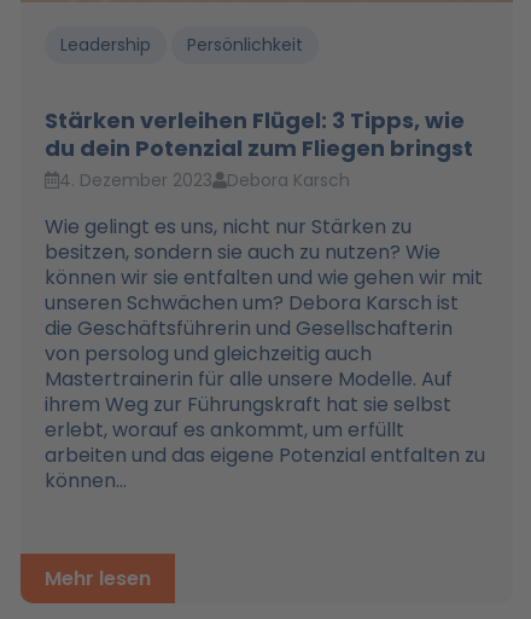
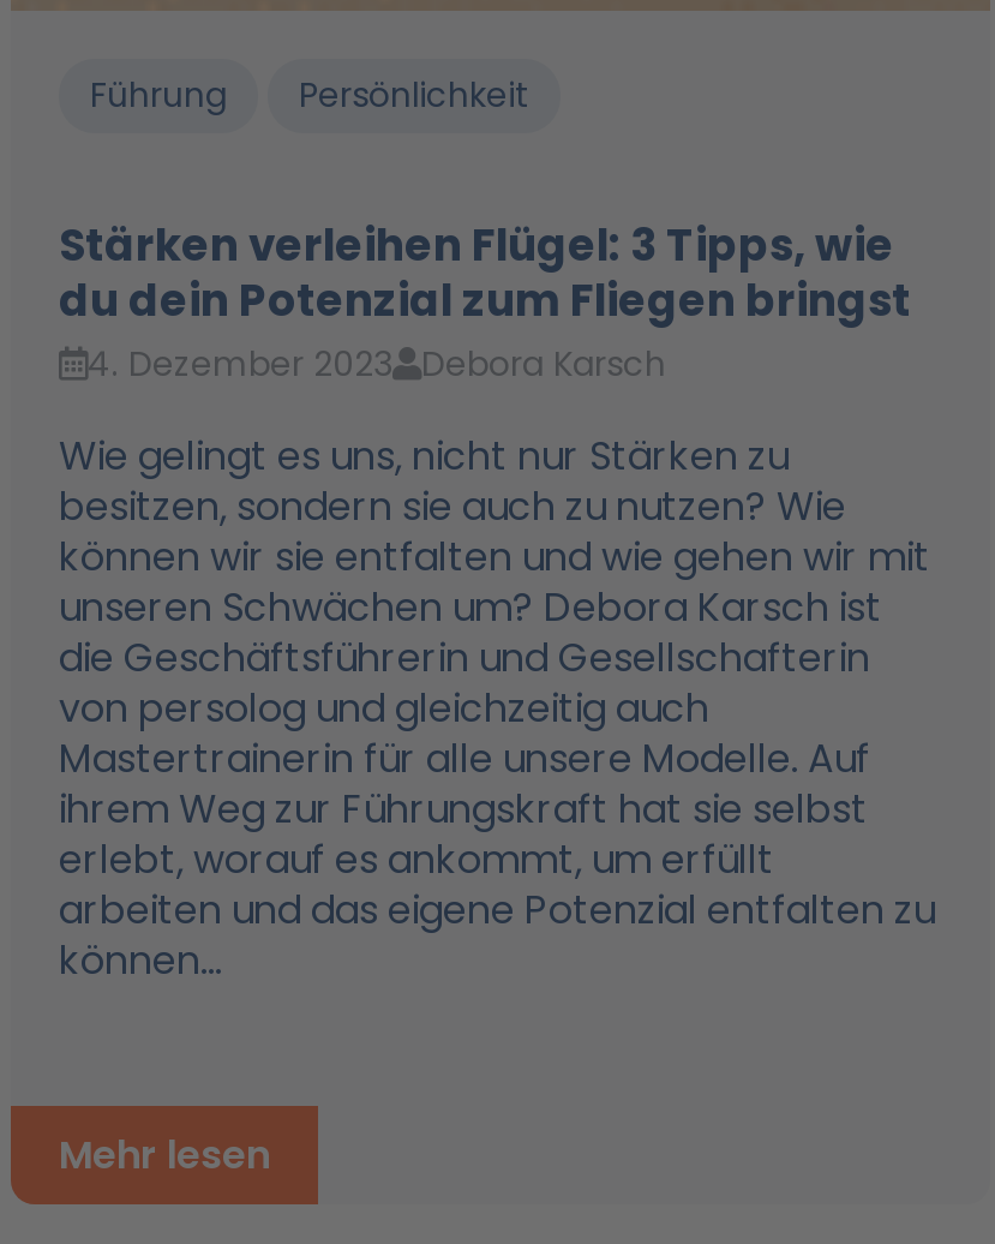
[60,33,151,57] Leadership -> [90,70,227,118] Führung

